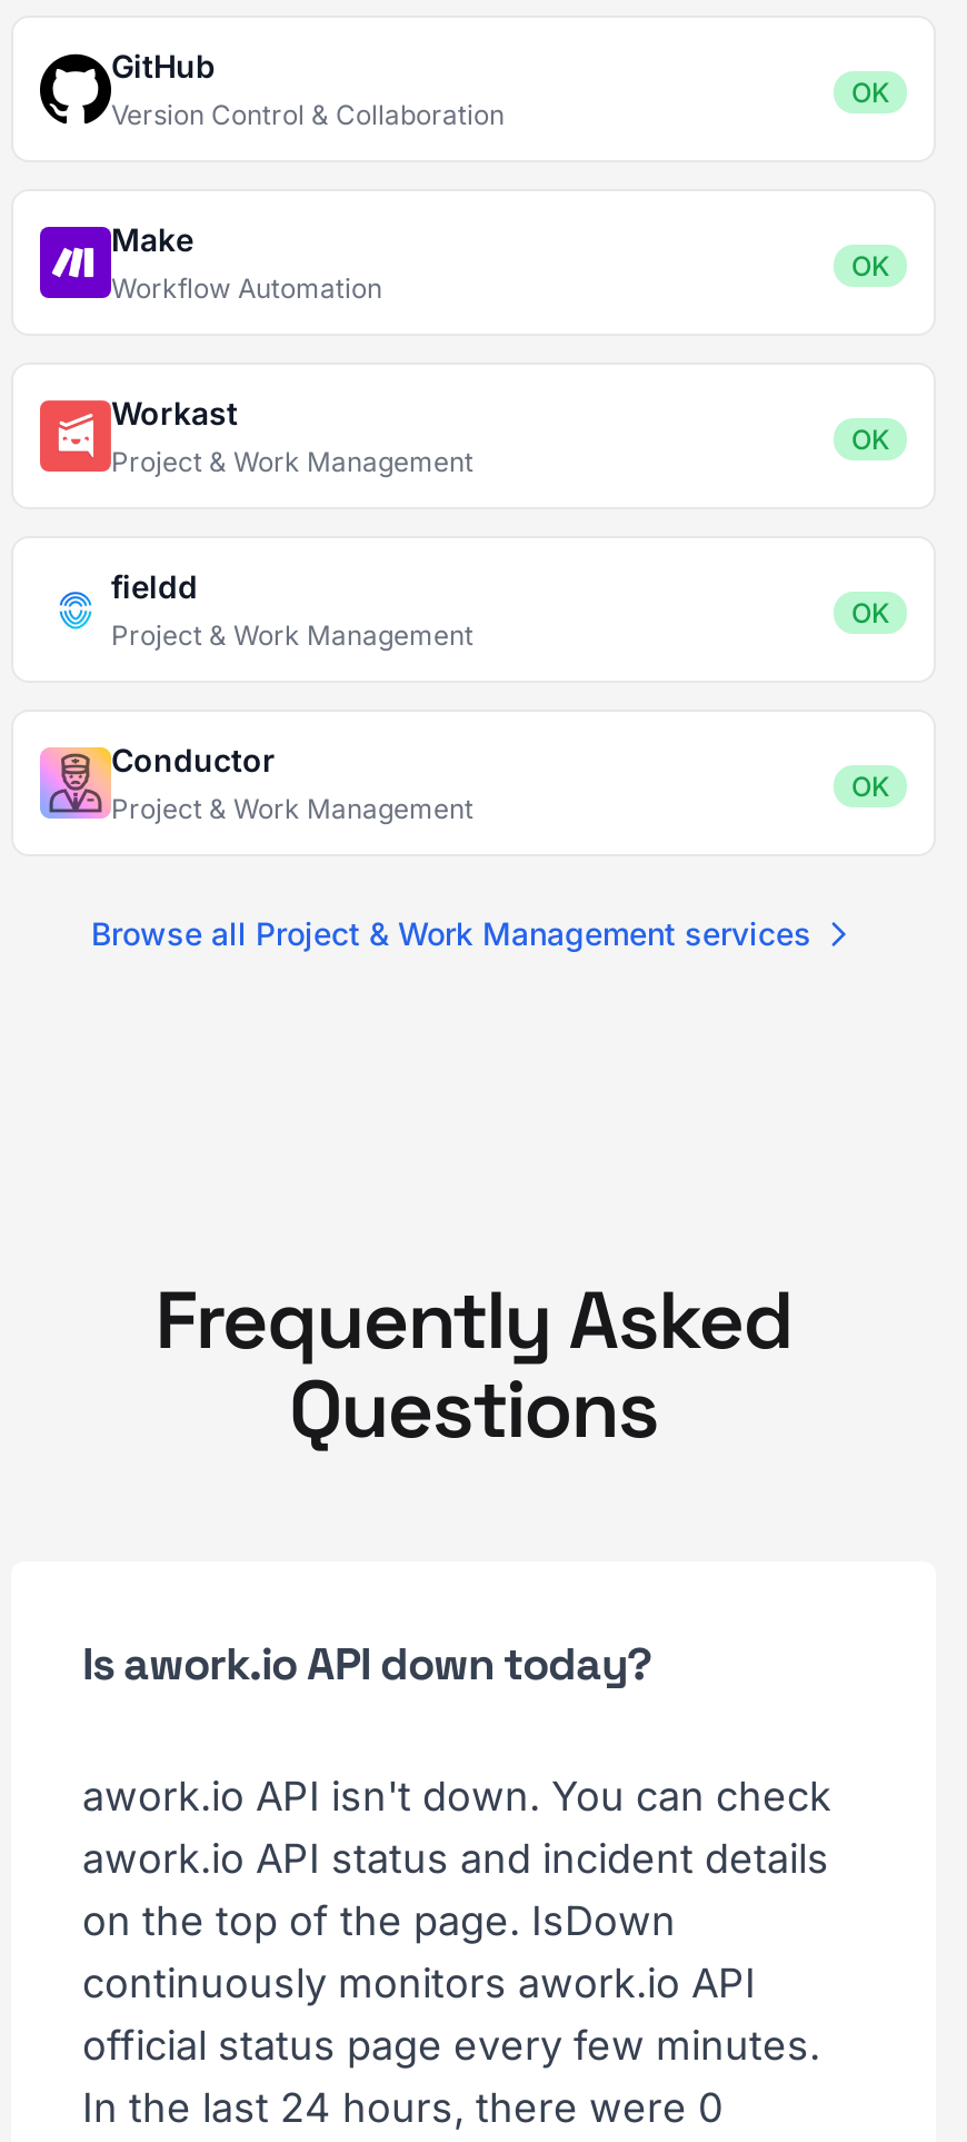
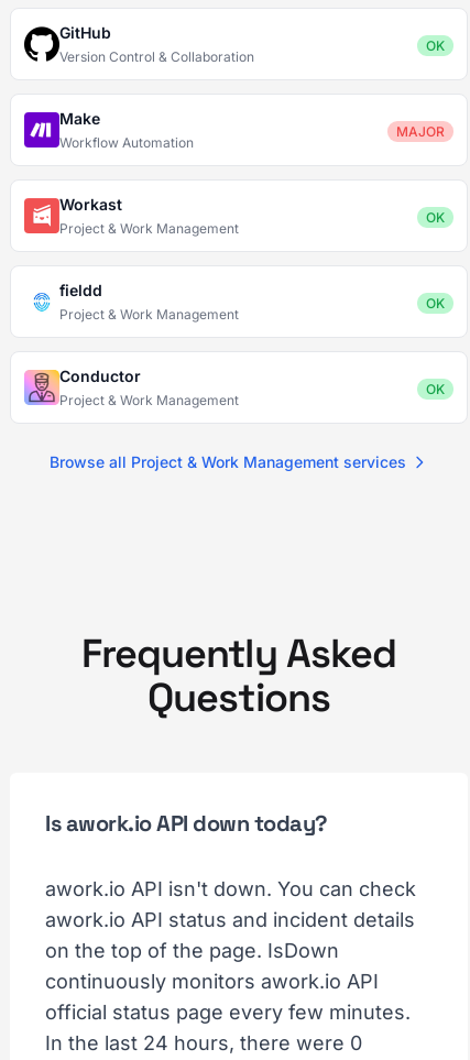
[851,249,889,282] OK -> [396,123,445,140] MAJOR

